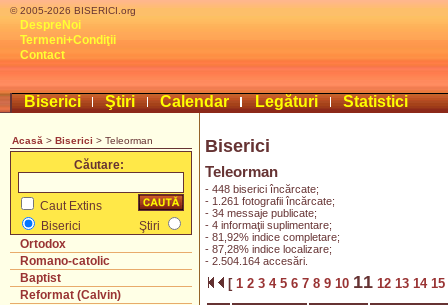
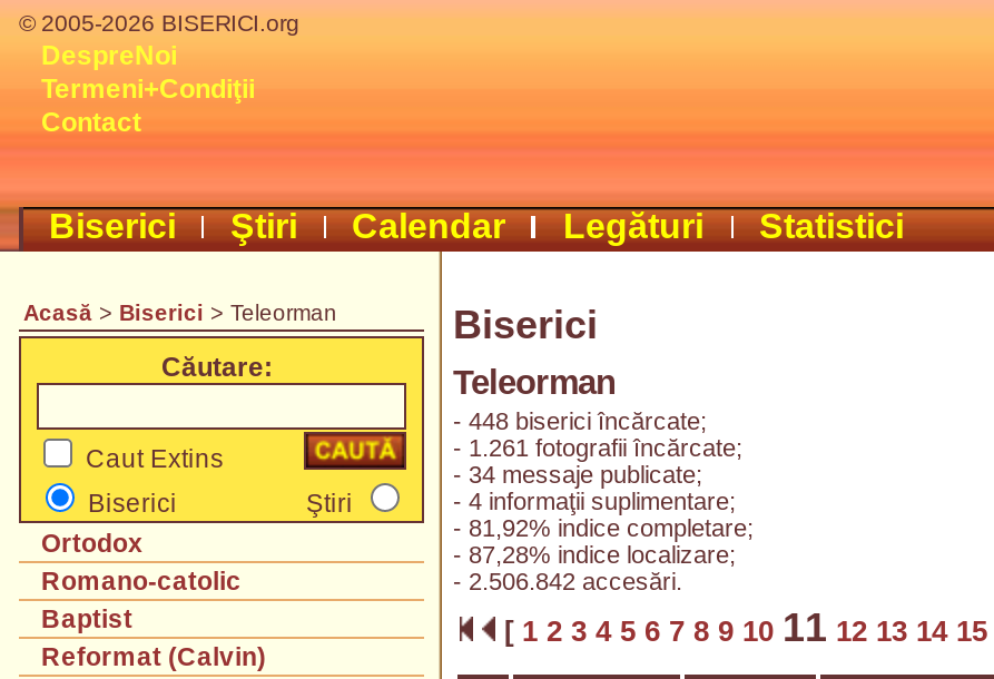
[205,255,308,267] - 2.504.164 accesări. -> [453,568,682,594] - 2.506.842 accesări.

